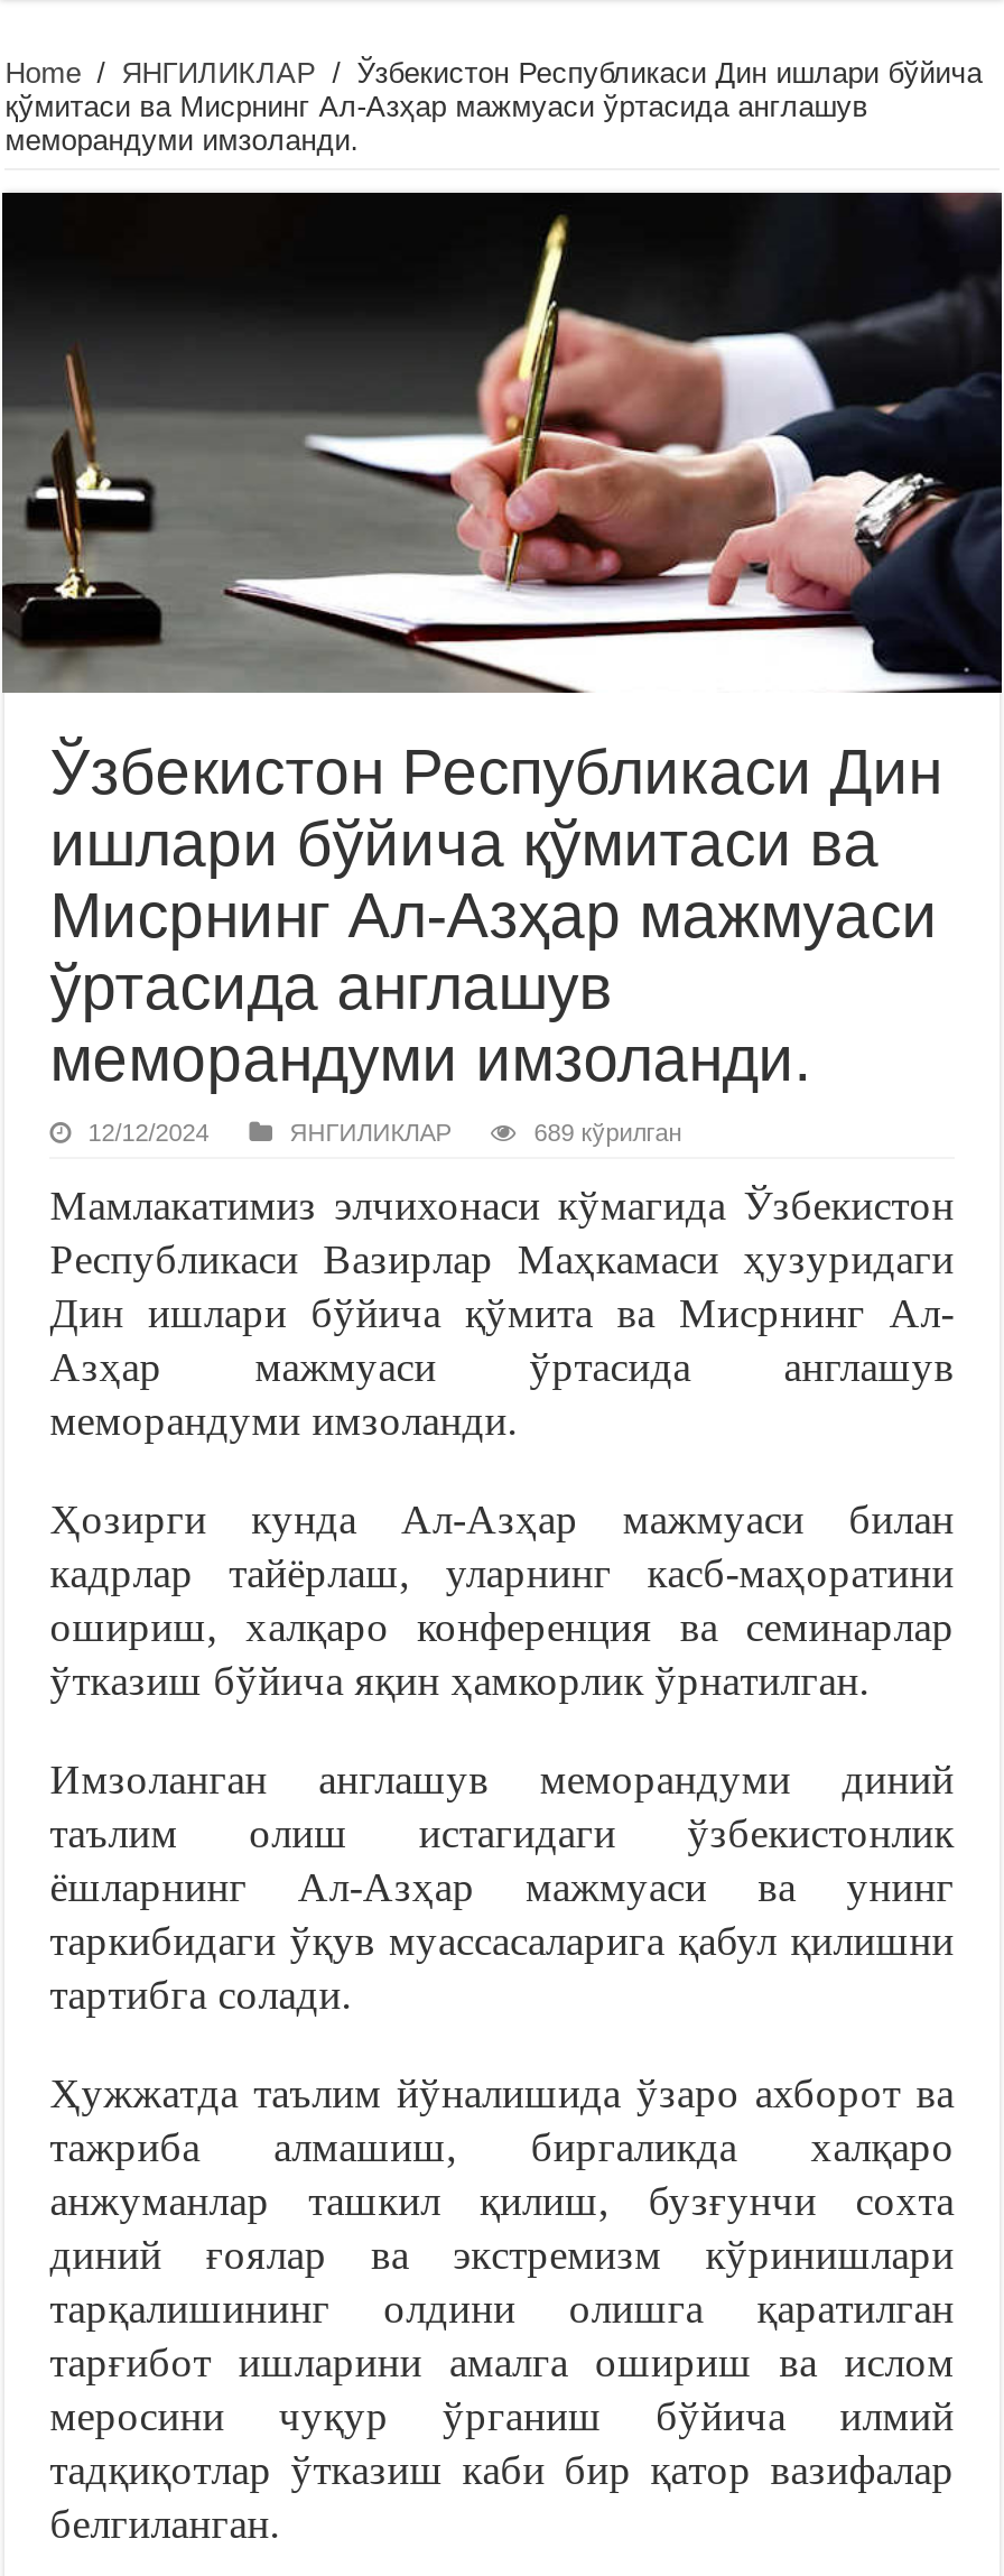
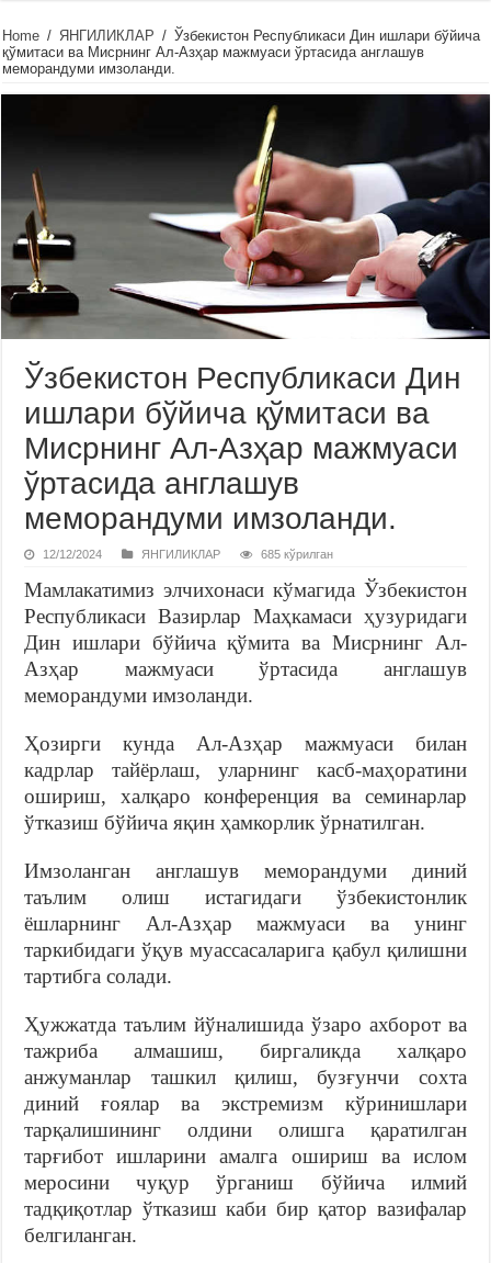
[534,1118,682,1145] 689 кўрилган -> [261,547,333,560] 685 кўрилган

